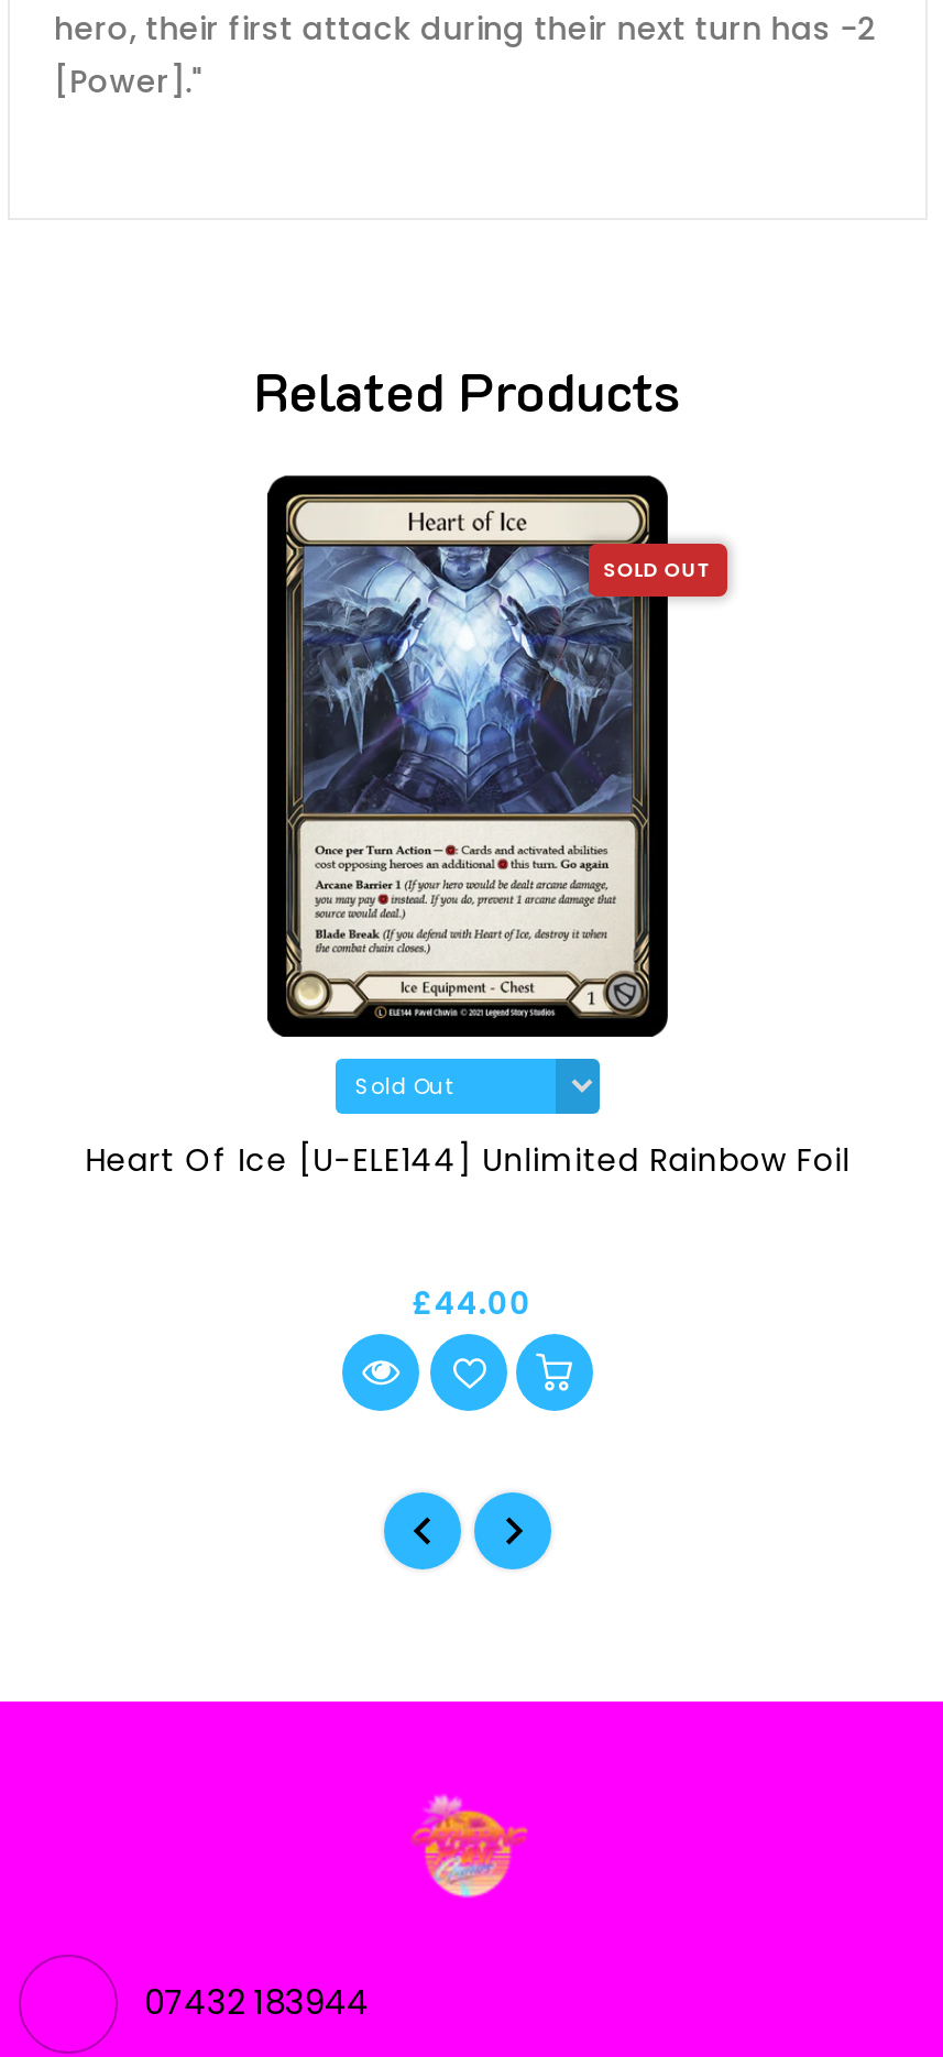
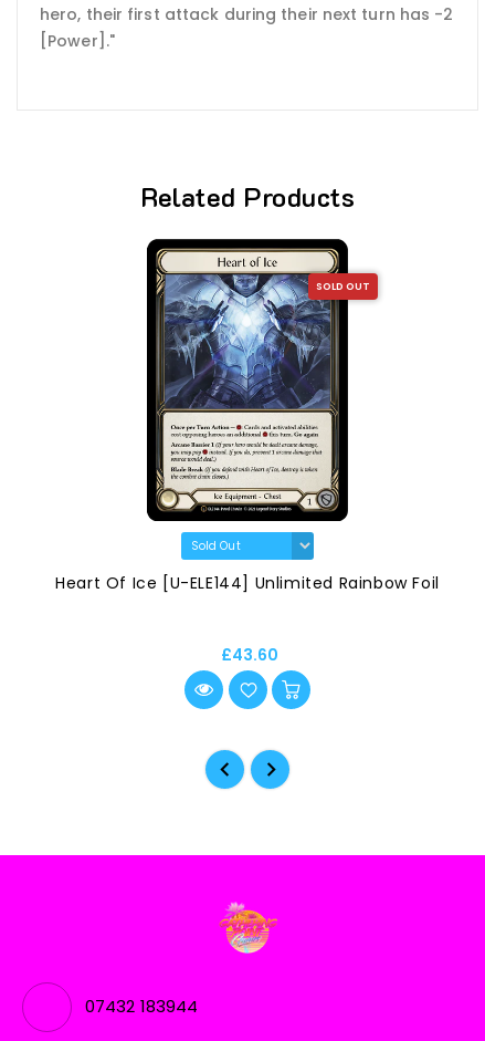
[412,1281,532,1325] £44.00 -> [221,644,279,666] £43.60

